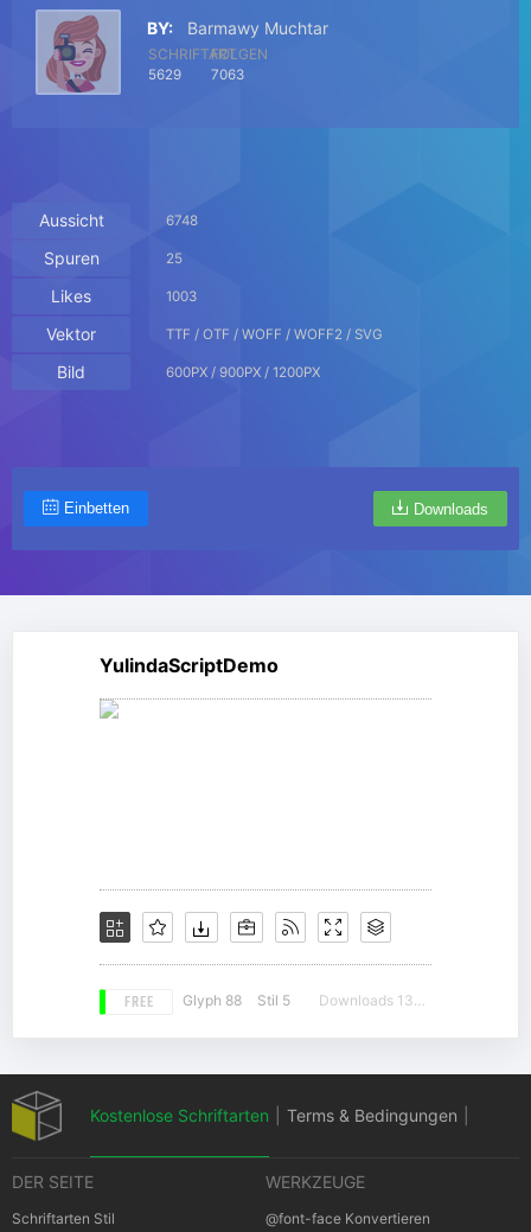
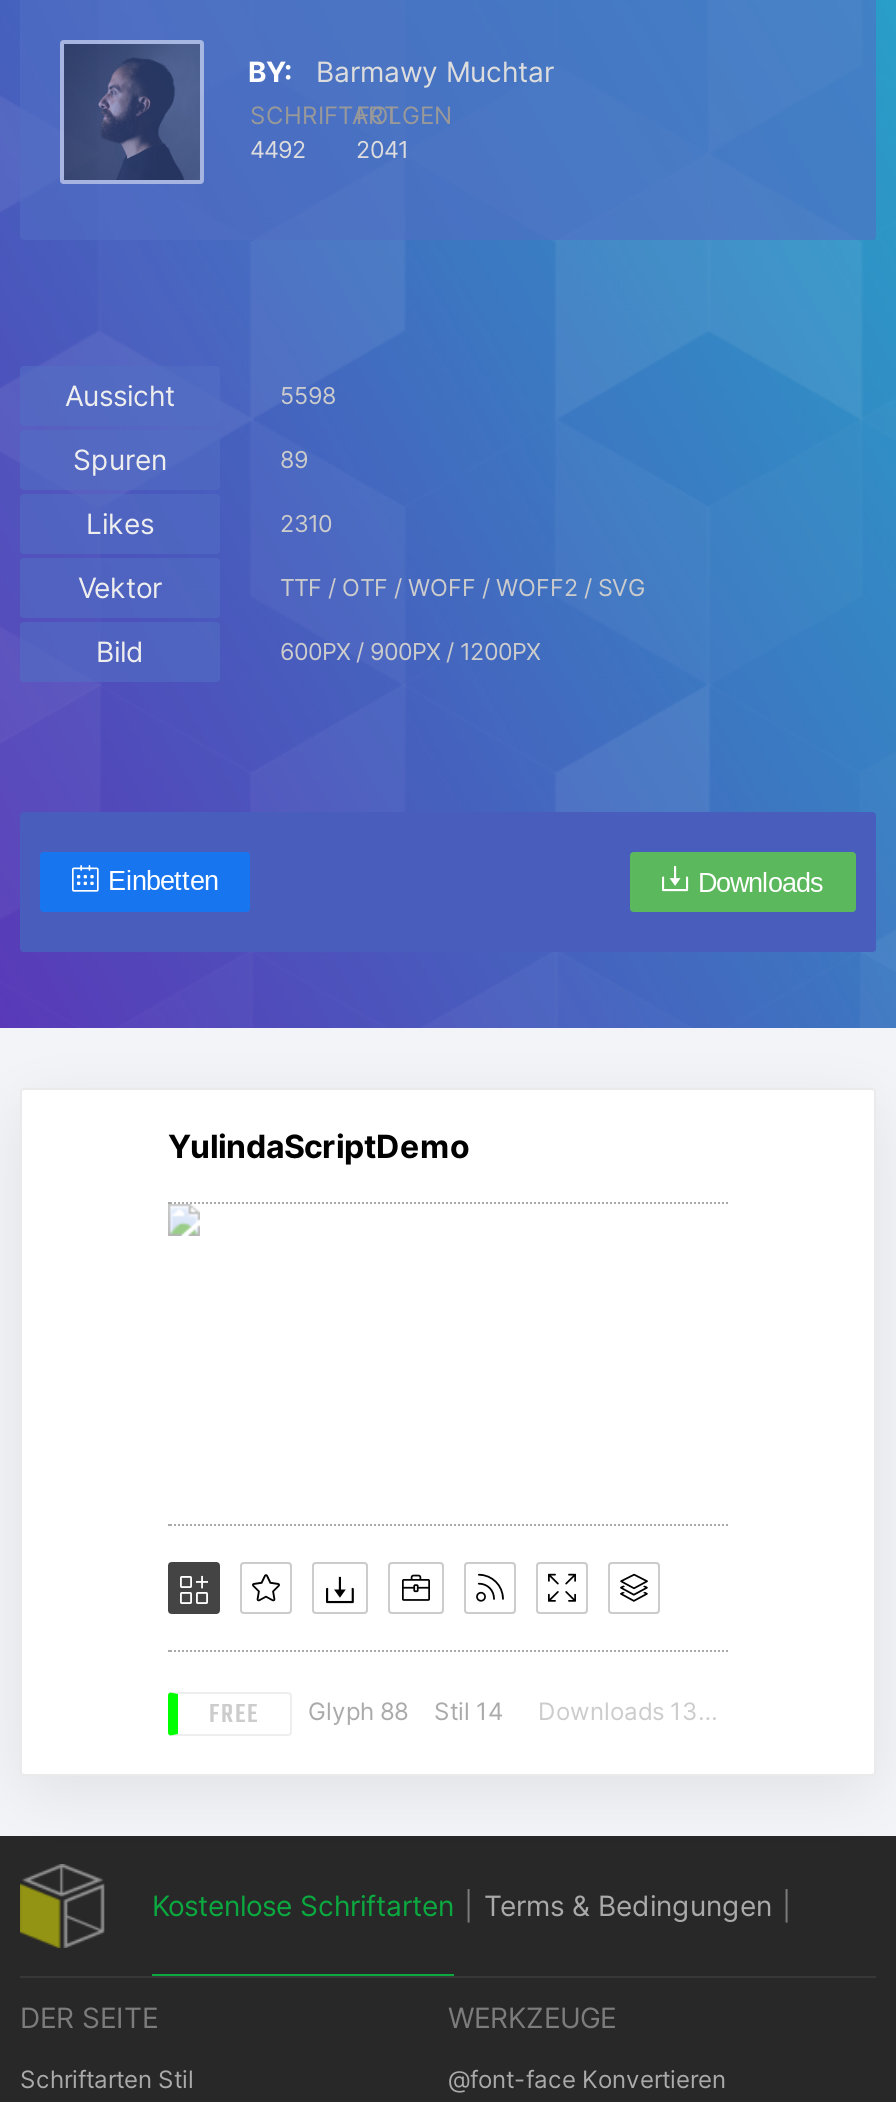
[38,12,181,92] [image] | 5629 -> [62,42,306,182] [image] | 4492
[211,66,244,83] 7063 -> [356,136,408,164] 2041
[166,212,198,229] 6748 -> [280,382,336,410] 5598
[166,250,183,267] 25 -> [280,446,308,474] 89
[166,288,197,305] 1003 -> [280,510,332,538] 2310
[124,991,290,1015] FREE Glyph 88 Stil 5 -> [209,1696,504,1736] FREE Glyph 88 Stil 14

